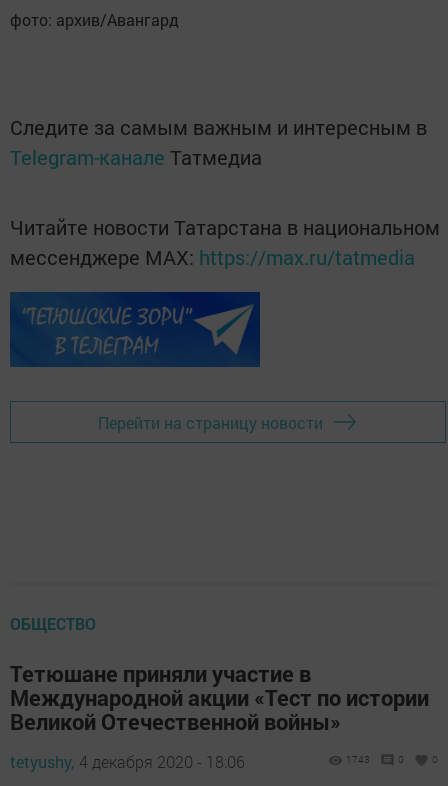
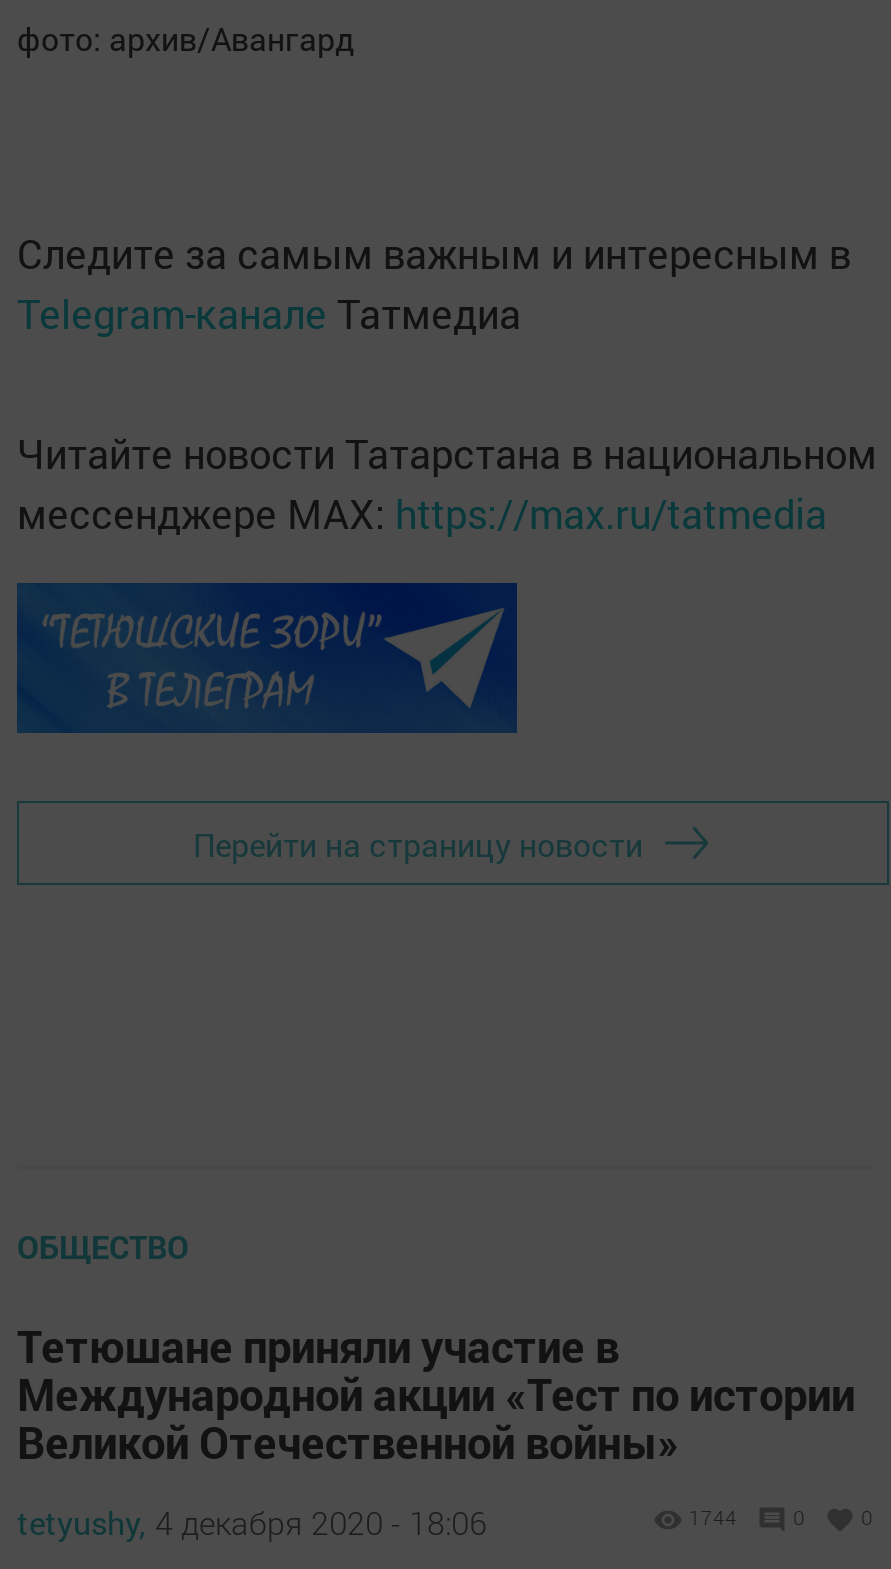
[346,753,370,766] 1743 -> [689,1506,737,1532] 1744

